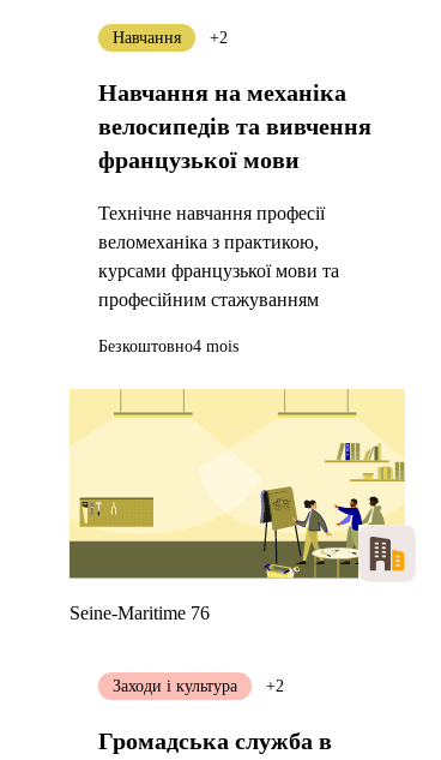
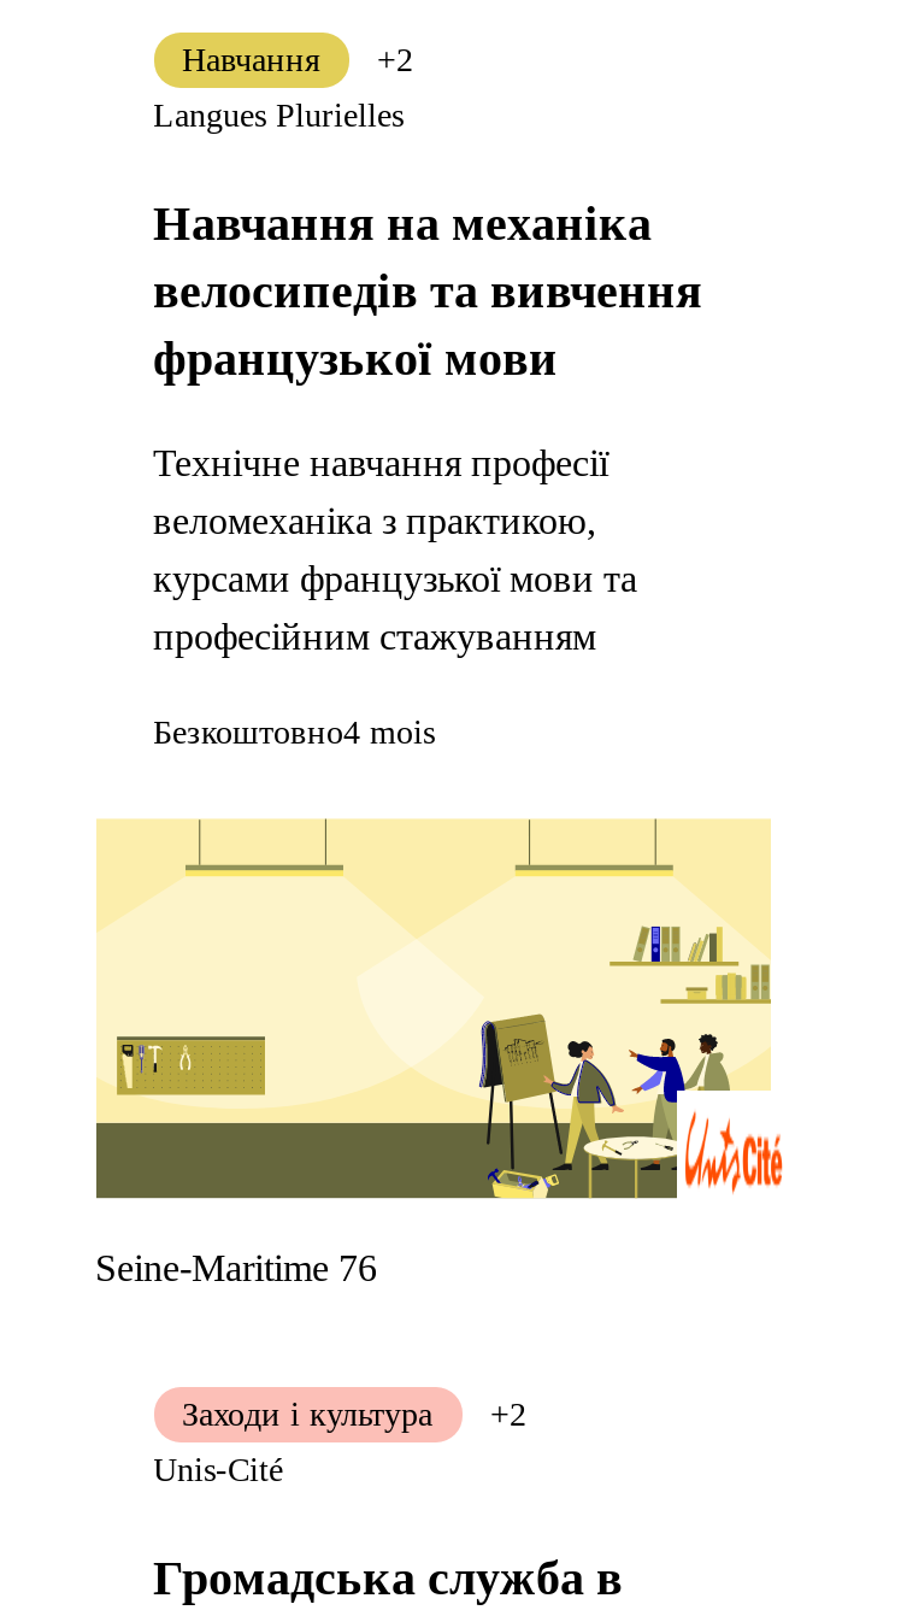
none -> [153,97,404,133] Langues Plurielles
[362,528,413,580] [image] -> [682,1095,785,1197] [image]
none -> [153,1452,283,1488] Unis-Cité

